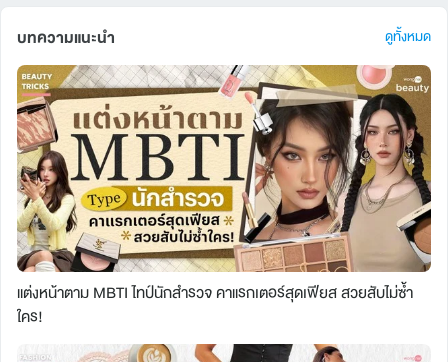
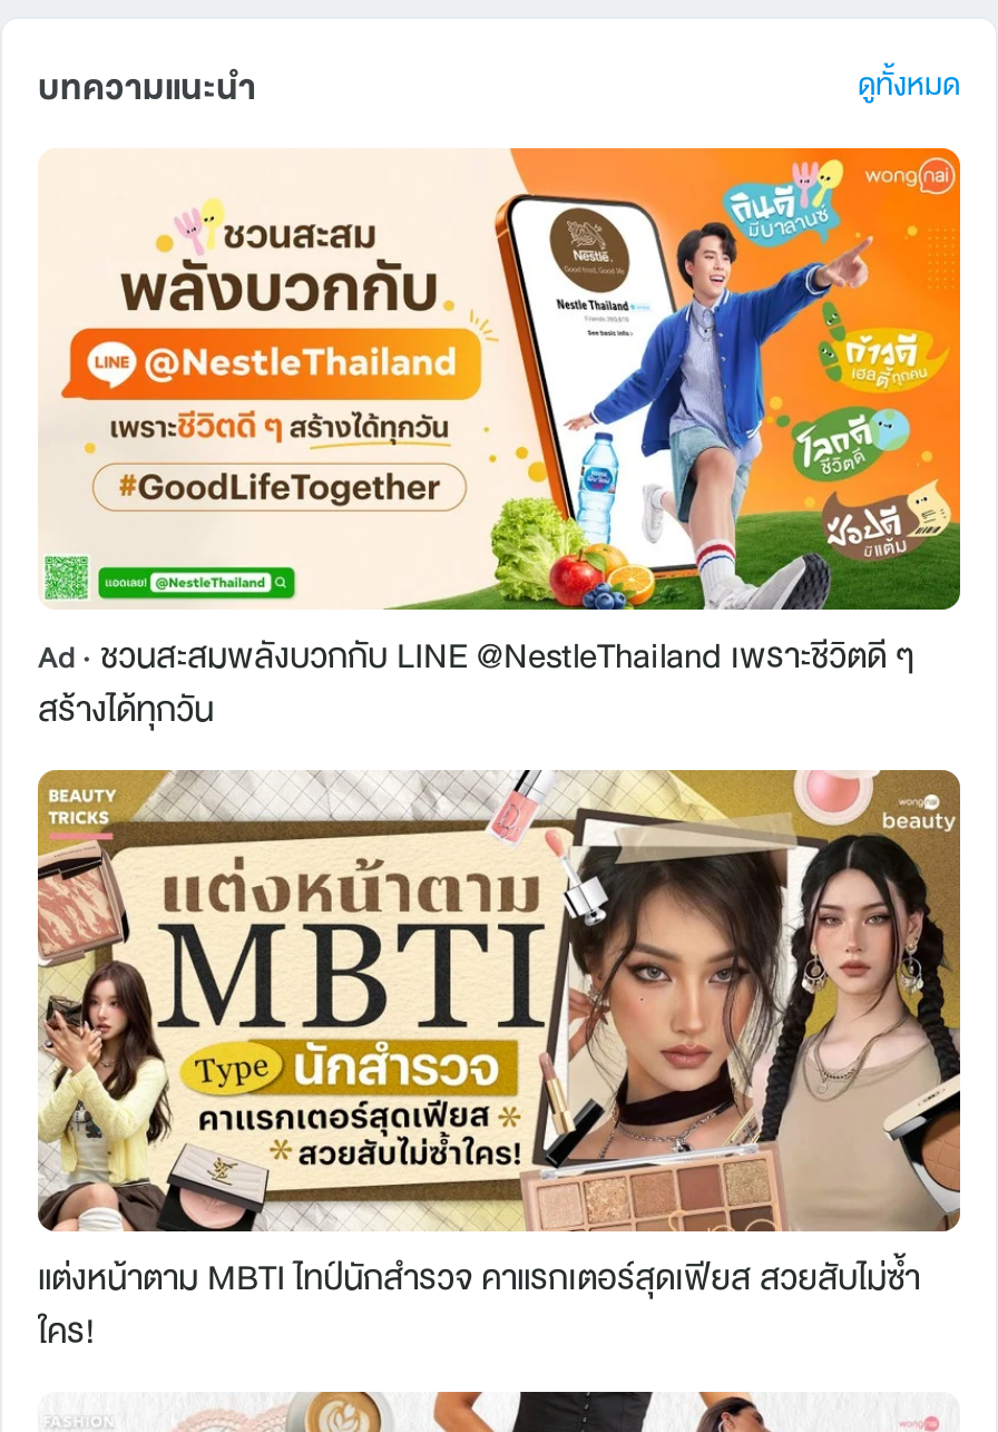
none -> [38,146,962,735] [image] | Ad · ชวนสะสมพลังบวกกับ LINE @NestleThailand เพราะชีวิตดี ๆ | สร้างได้ทุกวัน

